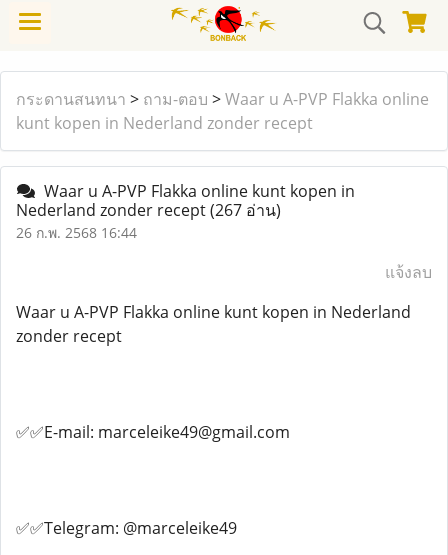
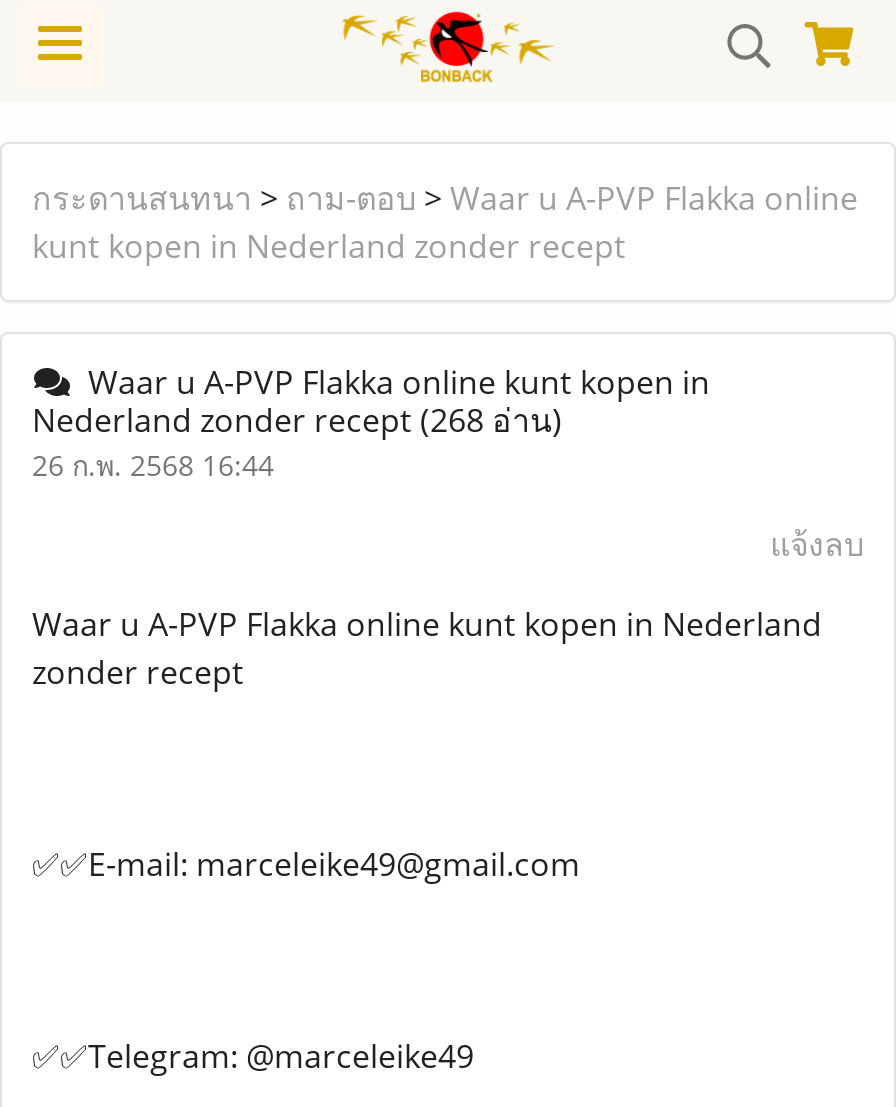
[16,199,281,221] Nederland zonder recept (267 อ่าน) -> [32,398,562,442] Nederland zonder recept (268 อ่าน)

